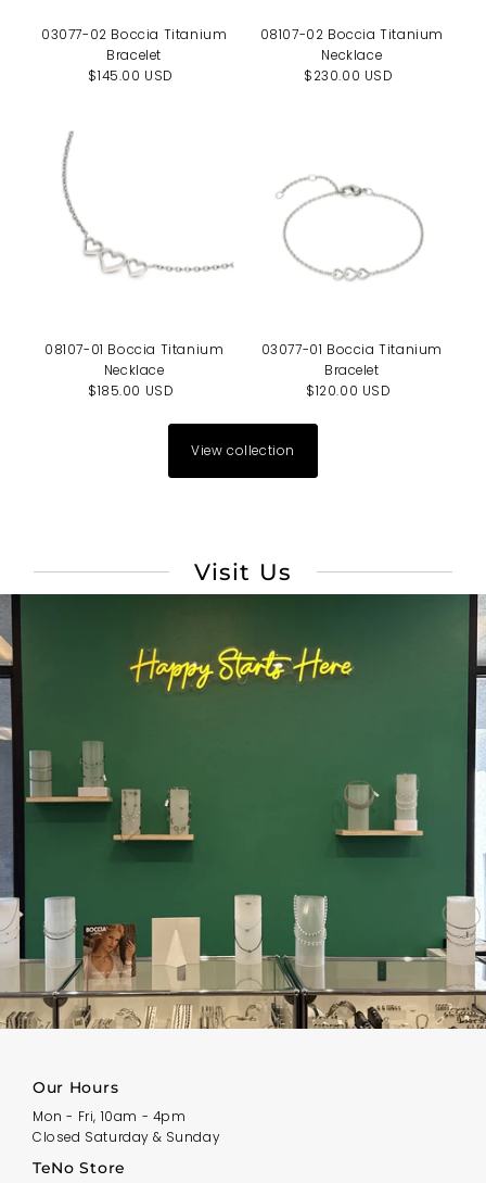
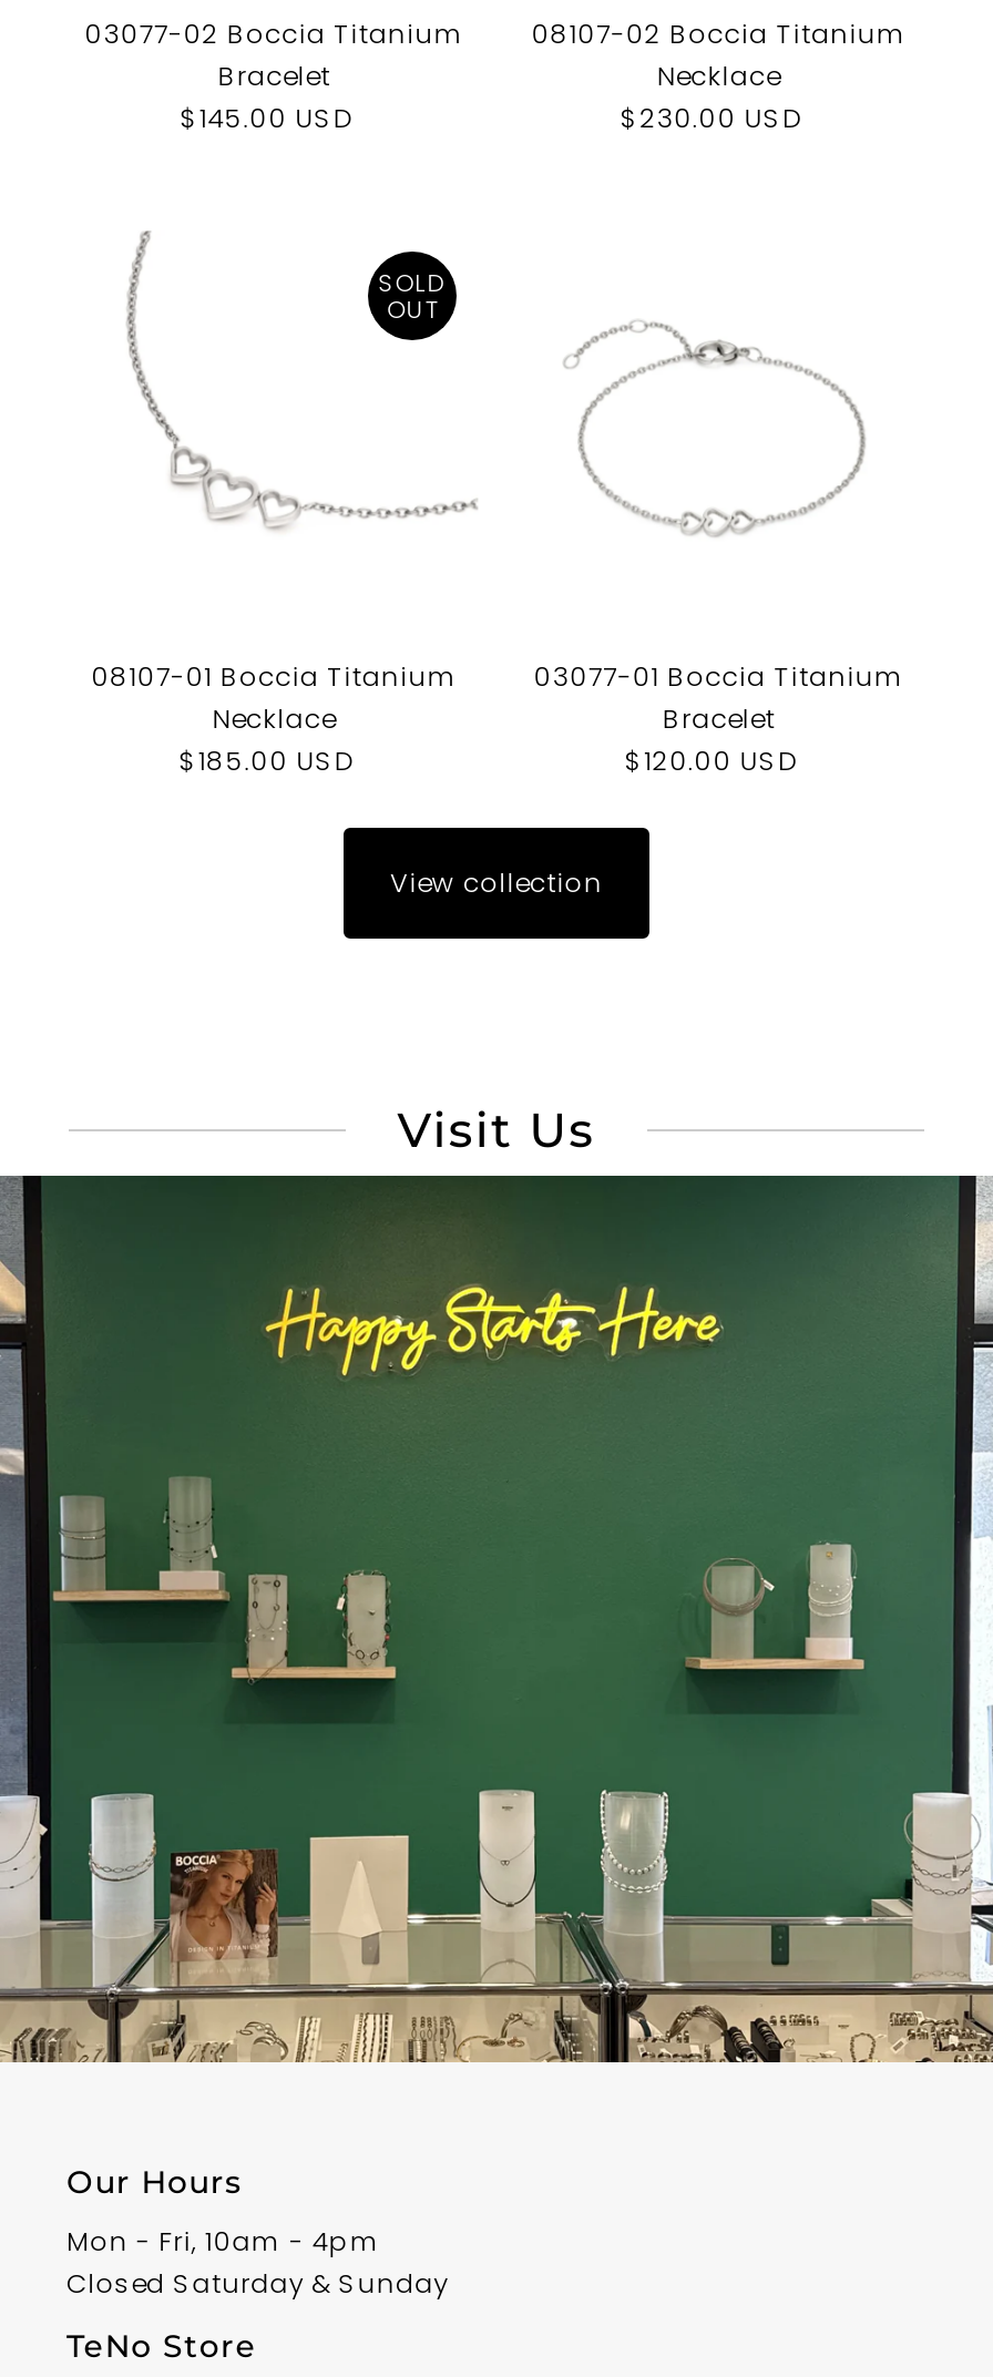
none -> [379,266,446,328] SOLD | OUT

